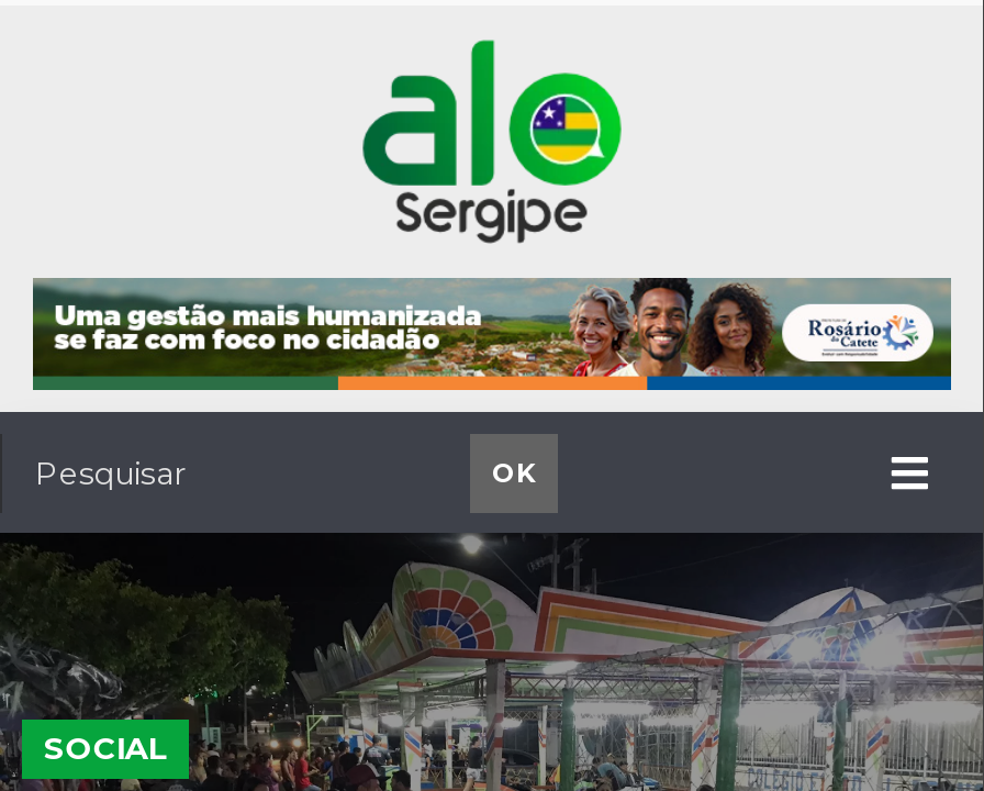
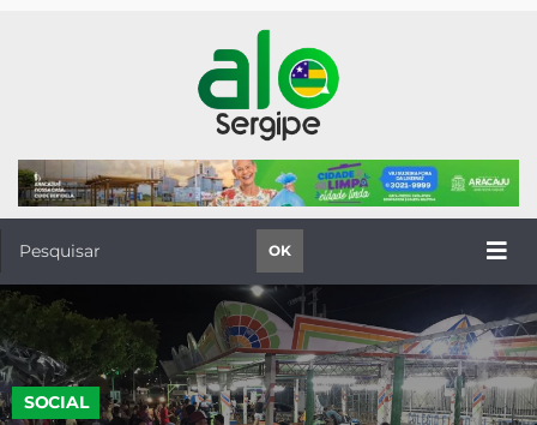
[33,276,953,392] [image] -> [18,158,519,208] [image]

